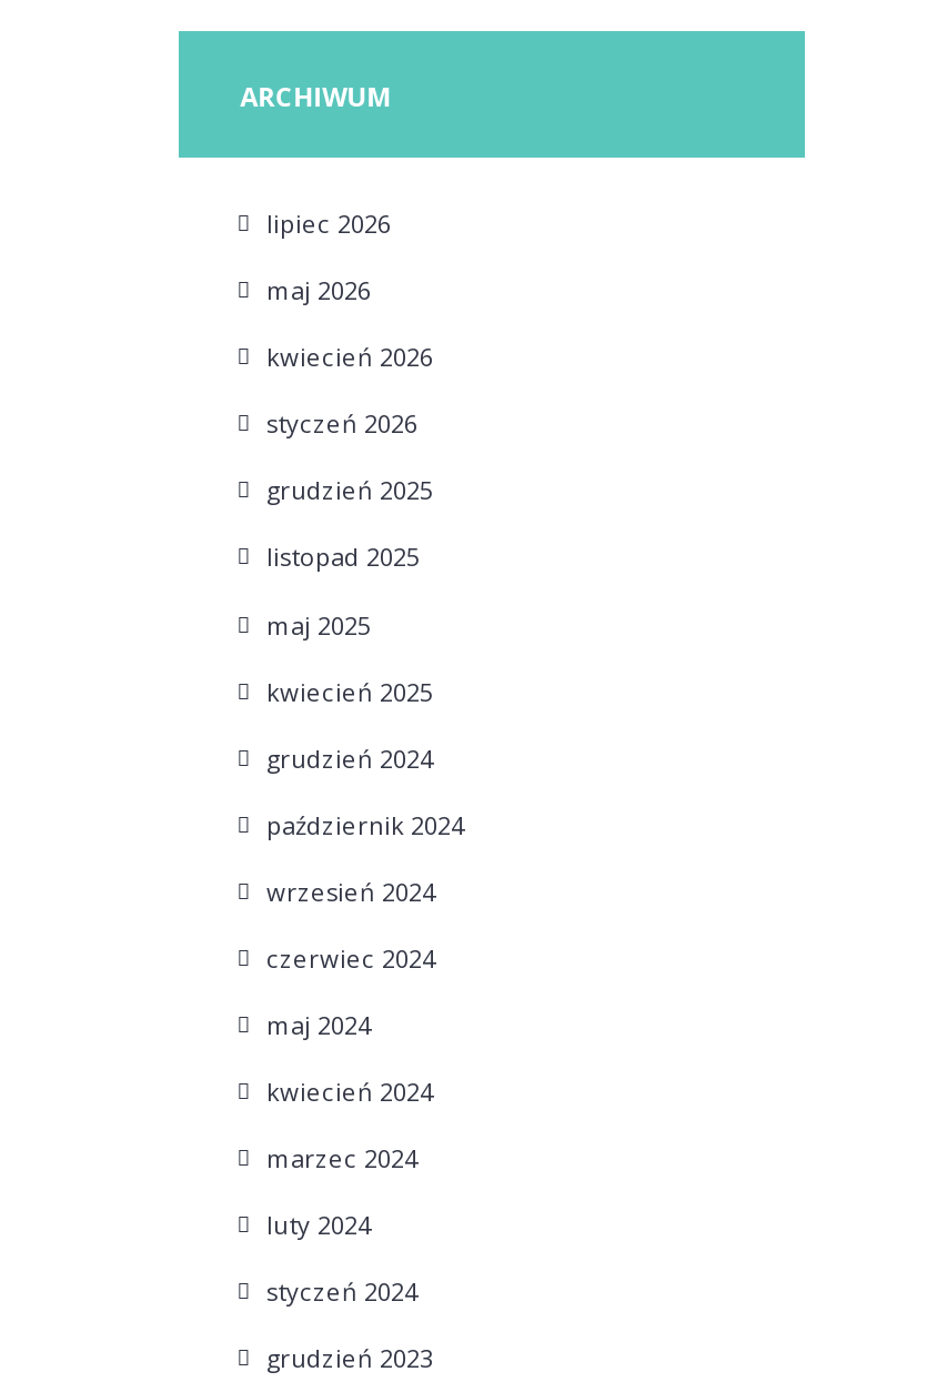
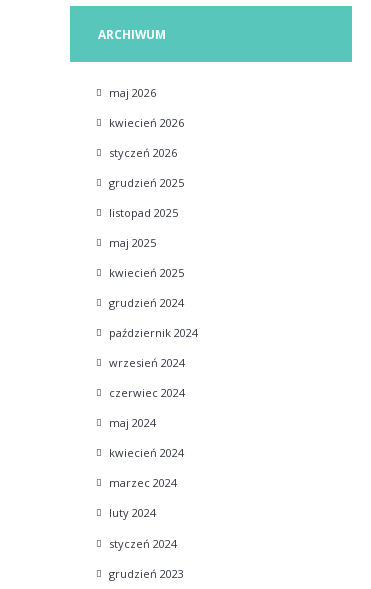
[266,207,391,240] lipiec 2026 -> none

